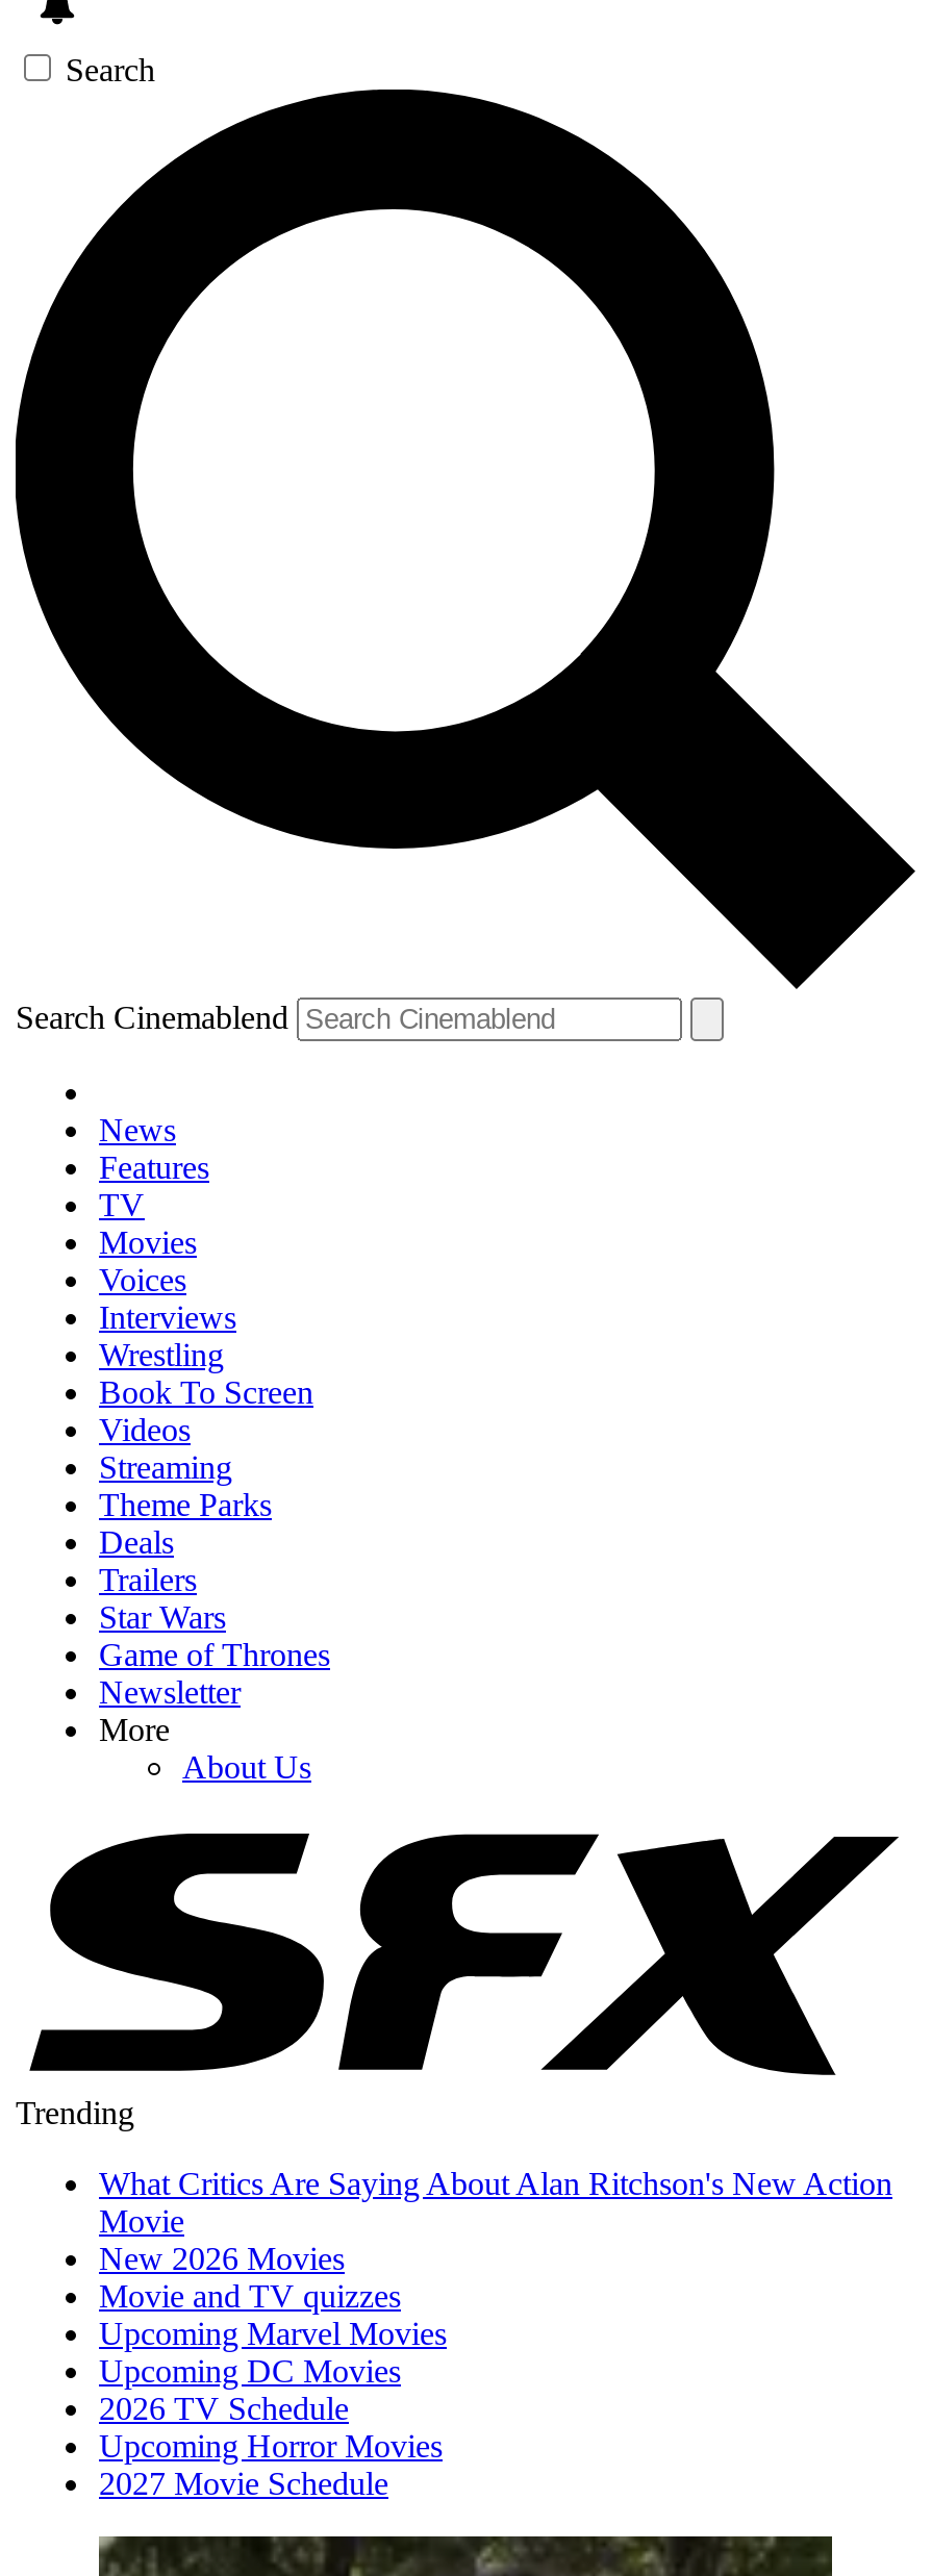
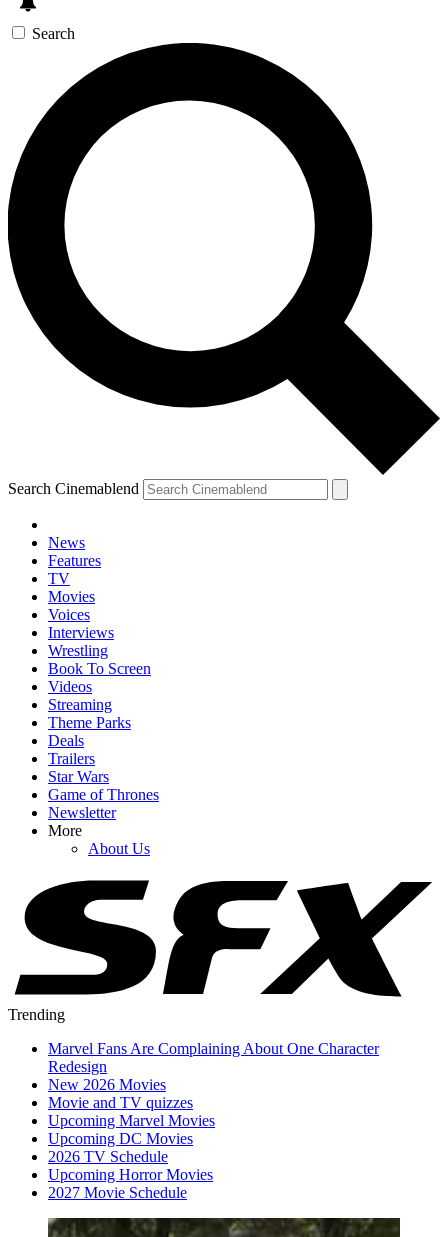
[99,2166,892,2239] What Critics Are Saying About Alan Ritchson's New Action | Movie -> [48,1040,379,1075] Marvel Fans Are Complaining About One Character | Redesign

